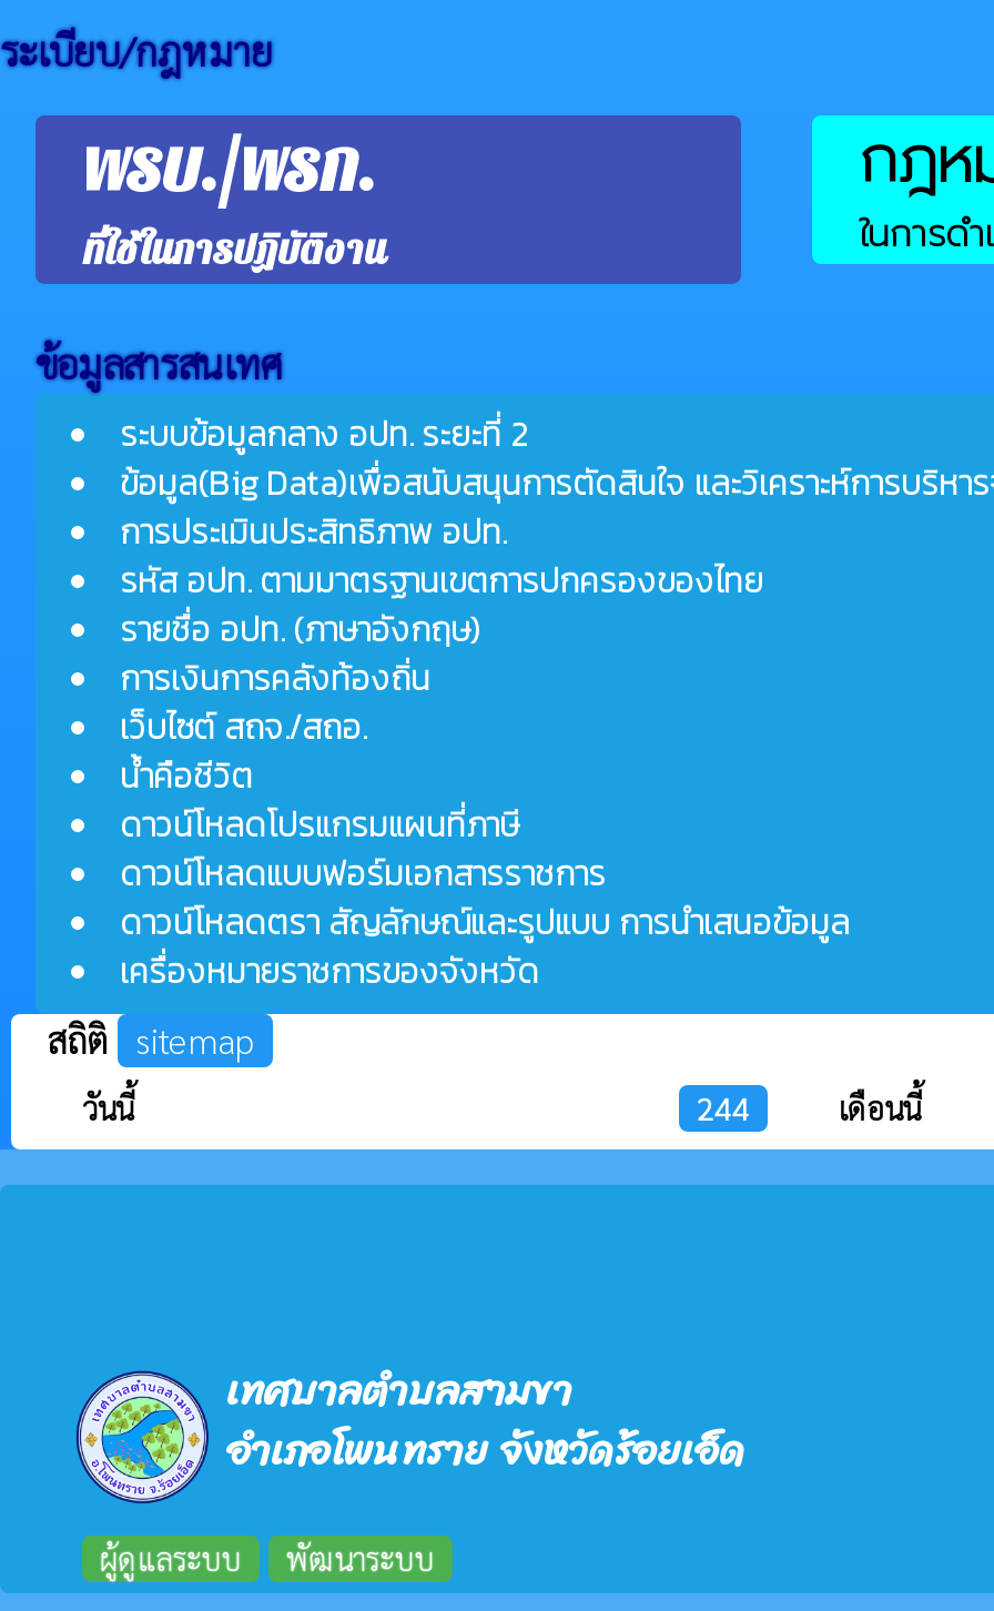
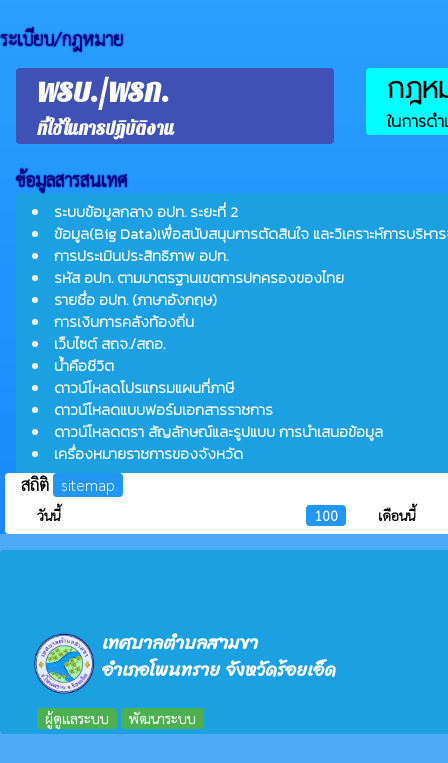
[696,1088,749,1127] 244 -> [314,506,338,524] 100

